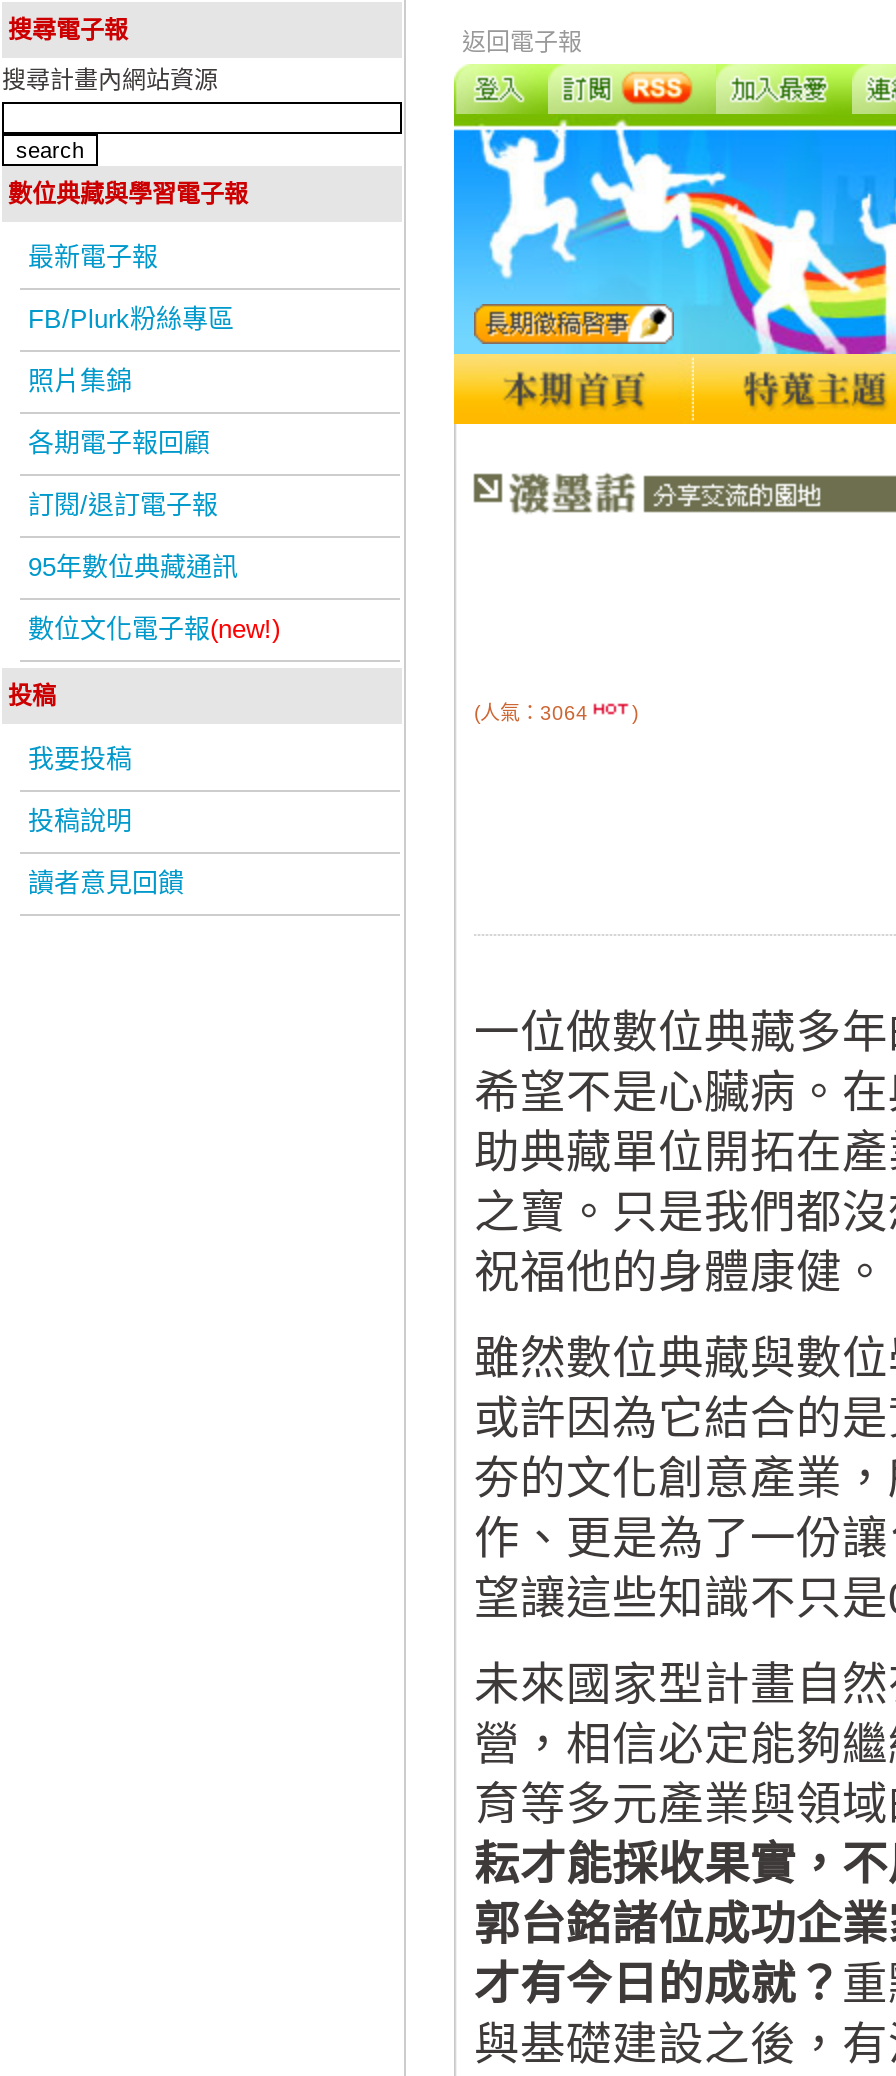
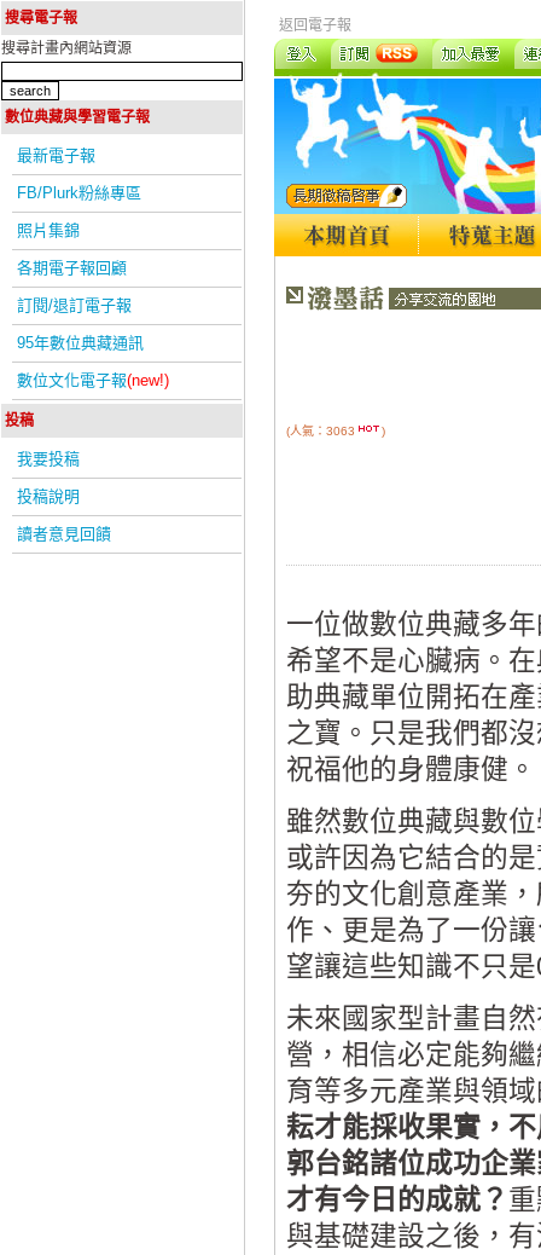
[474,702,588,724] (人氣：3064 -> [286,424,355,438] (人氣：3063

